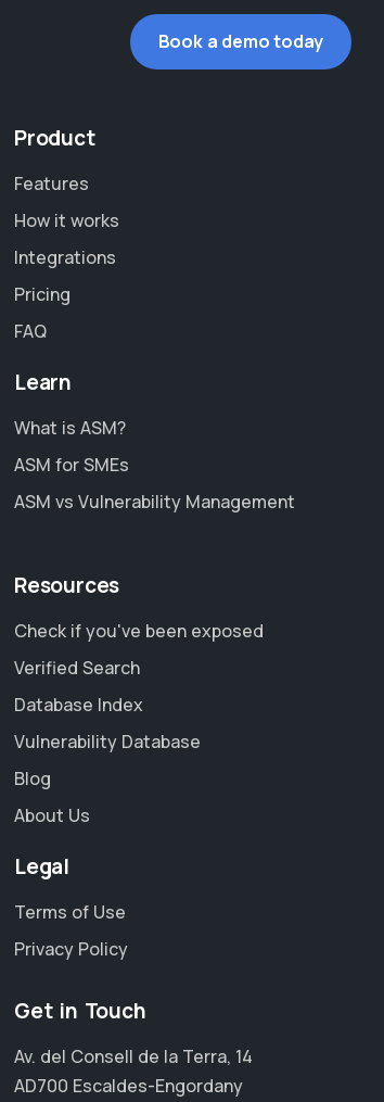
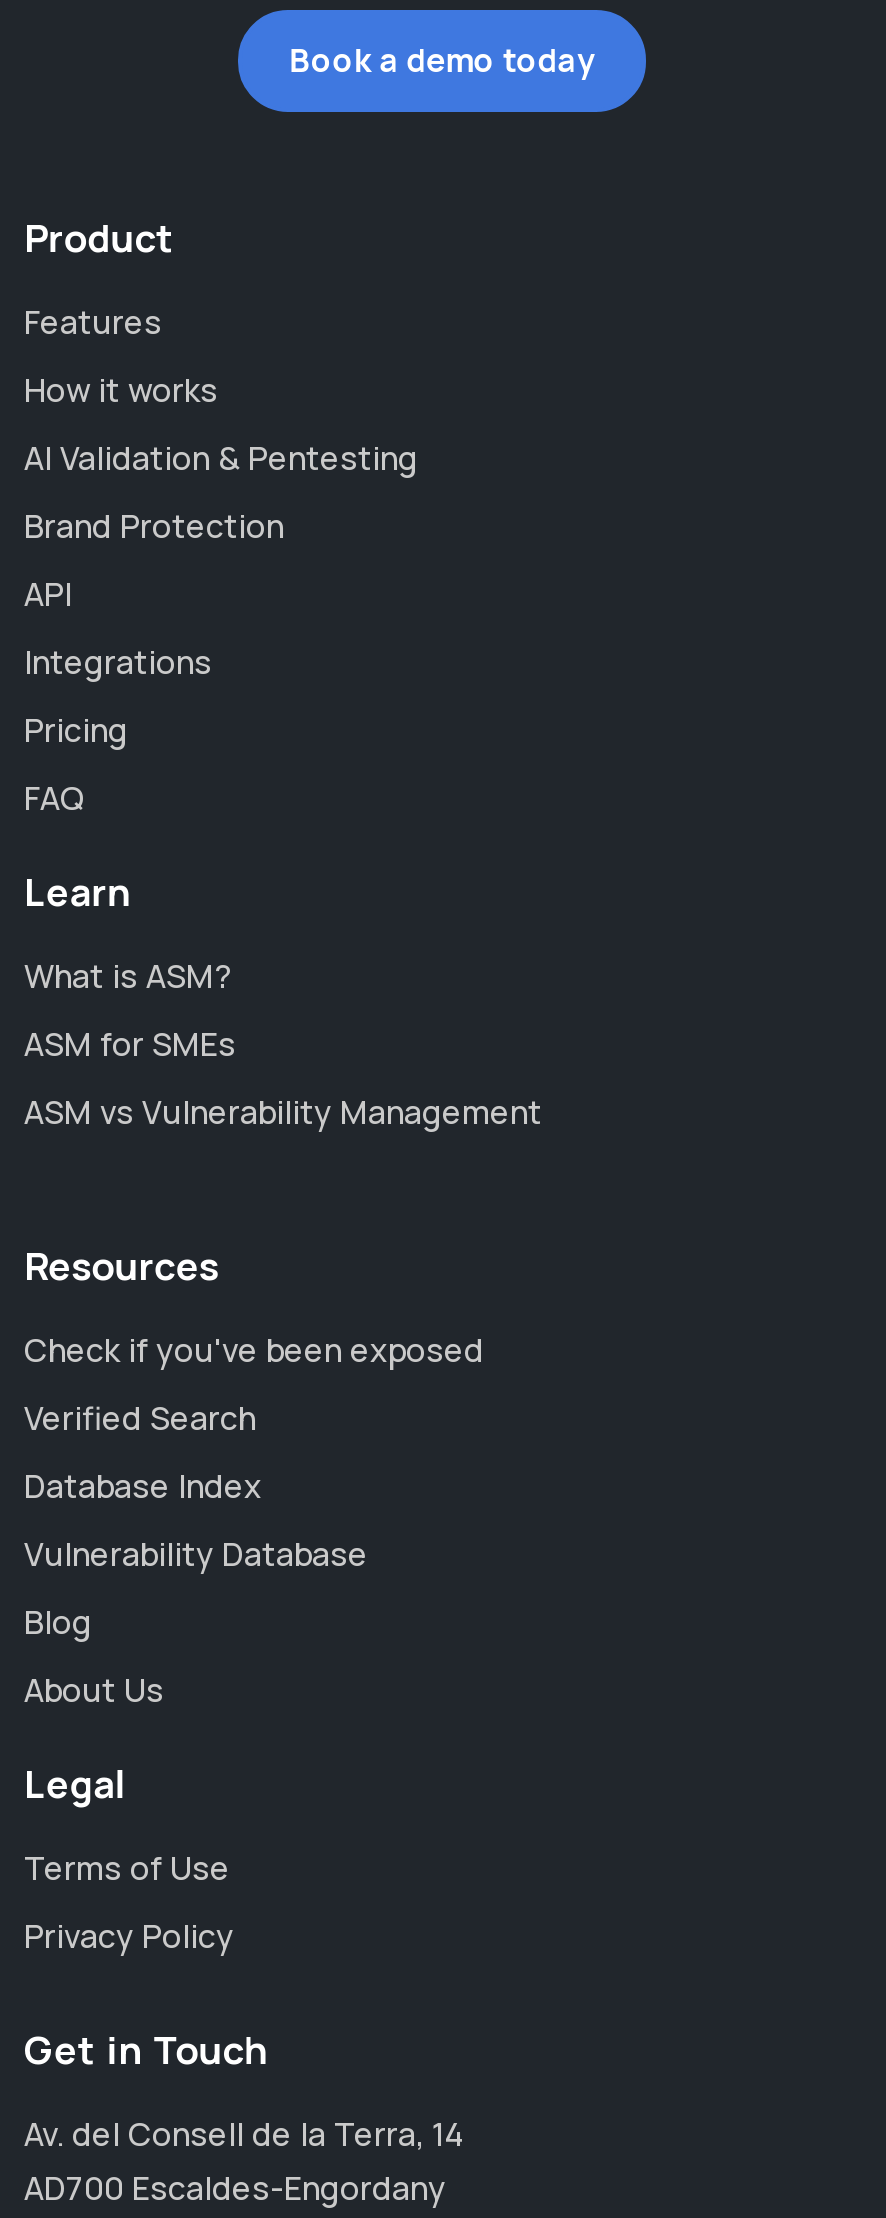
none -> [24,436,418,616] AI Validation & Pentesting | Brand Protection | API

